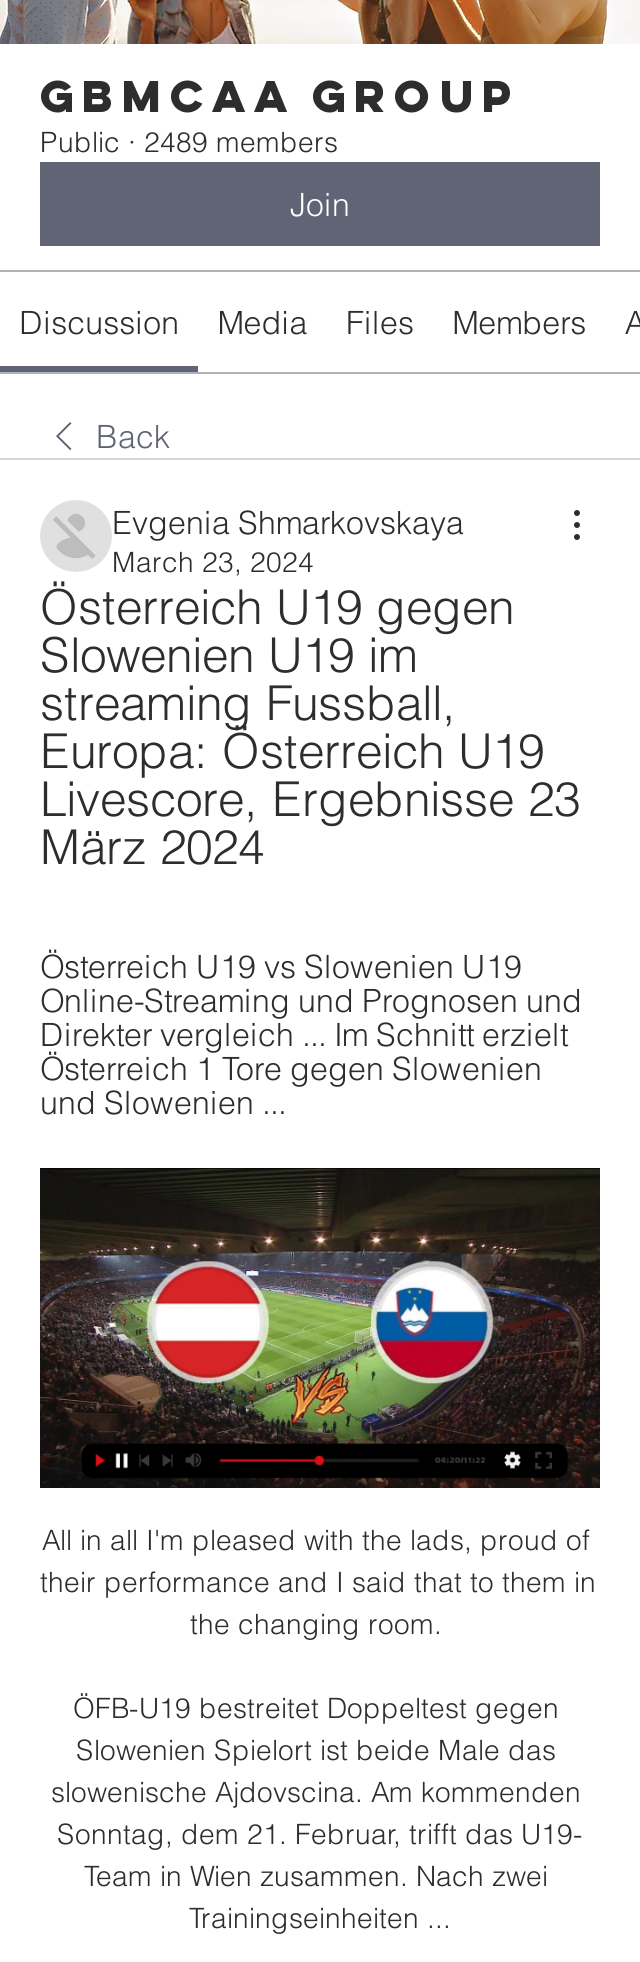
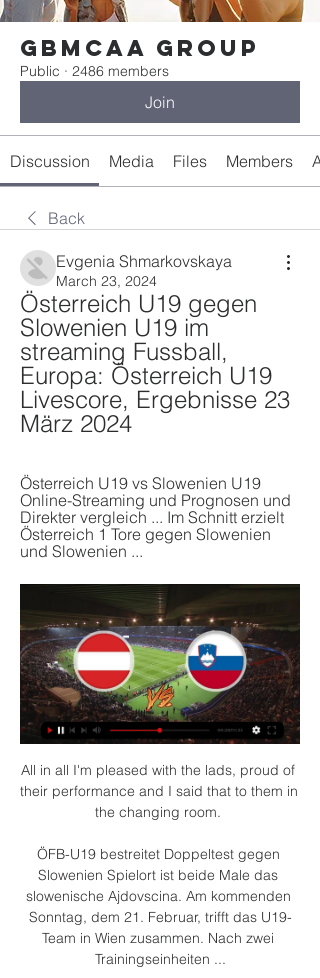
[40,124,338,160] Public · 2489 members -> [20,62,169,80] Public · 2486 members

